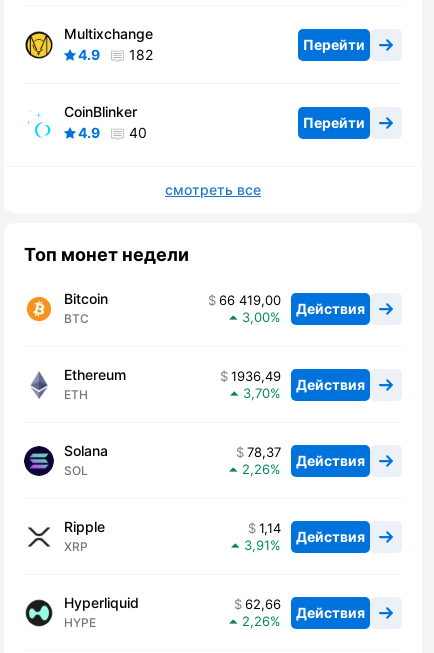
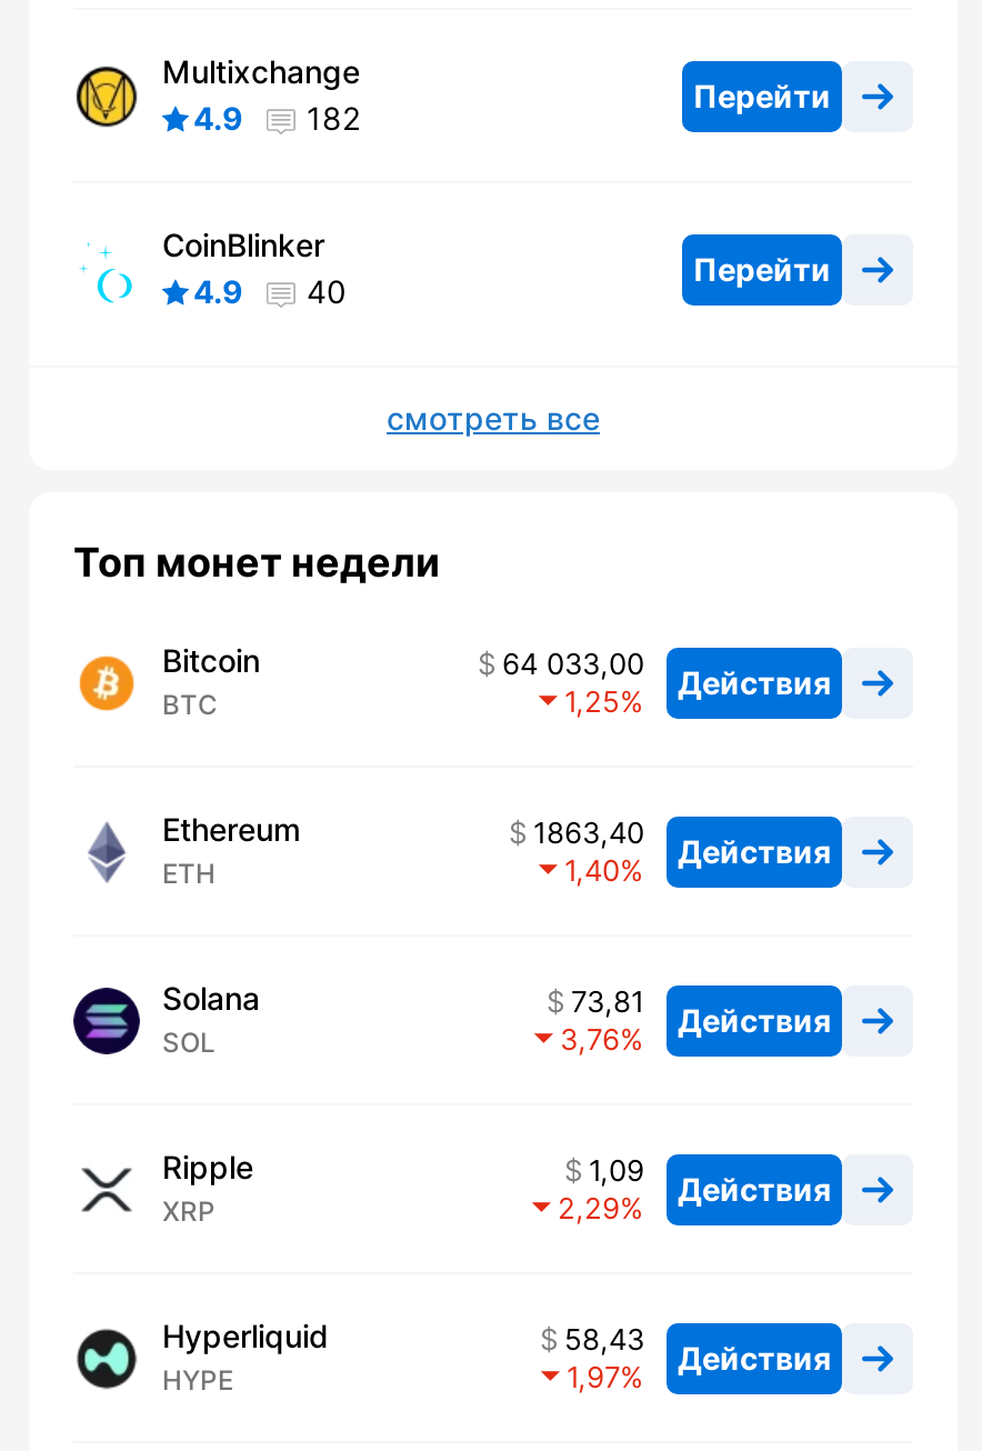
[219,292,365,317] 66 419,00 Действия -> [502,646,831,701] 64 033,00 Действия
[242,309,270,325] 3,00 -> [564,684,620,720] 1,25
[231,368,365,393] 1936,49 Действия -> [533,815,831,870] 1863,40 Действия
[243,385,270,401] 3,70 -> [564,853,620,889] 1,40
[247,444,365,469] 78,37 Действия -> [571,984,831,1039] 73,81 Действия
[242,461,270,477] 2,26 -> [560,1022,620,1057] 3,76
[259,520,365,545] 1,14 Действия -> [589,1153,831,1207] 1,09 Действия
[244,537,270,553] 3,91 -> [558,1191,620,1226] 2,29
[245,596,365,621] 62,66 Действия -> [564,1322,831,1376] 58,43 Действия
[242,613,270,629] 2,26 -> [567,1360,620,1395] 1,97

